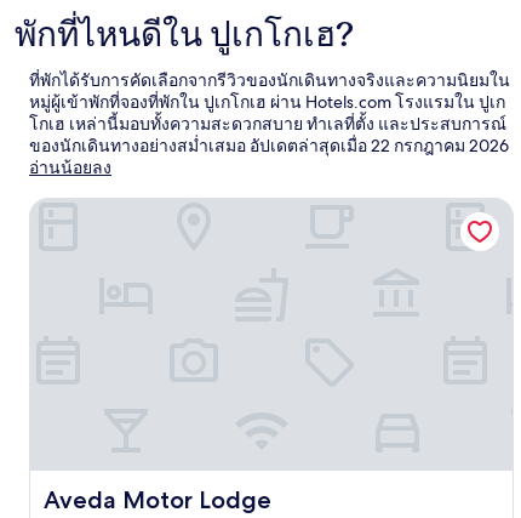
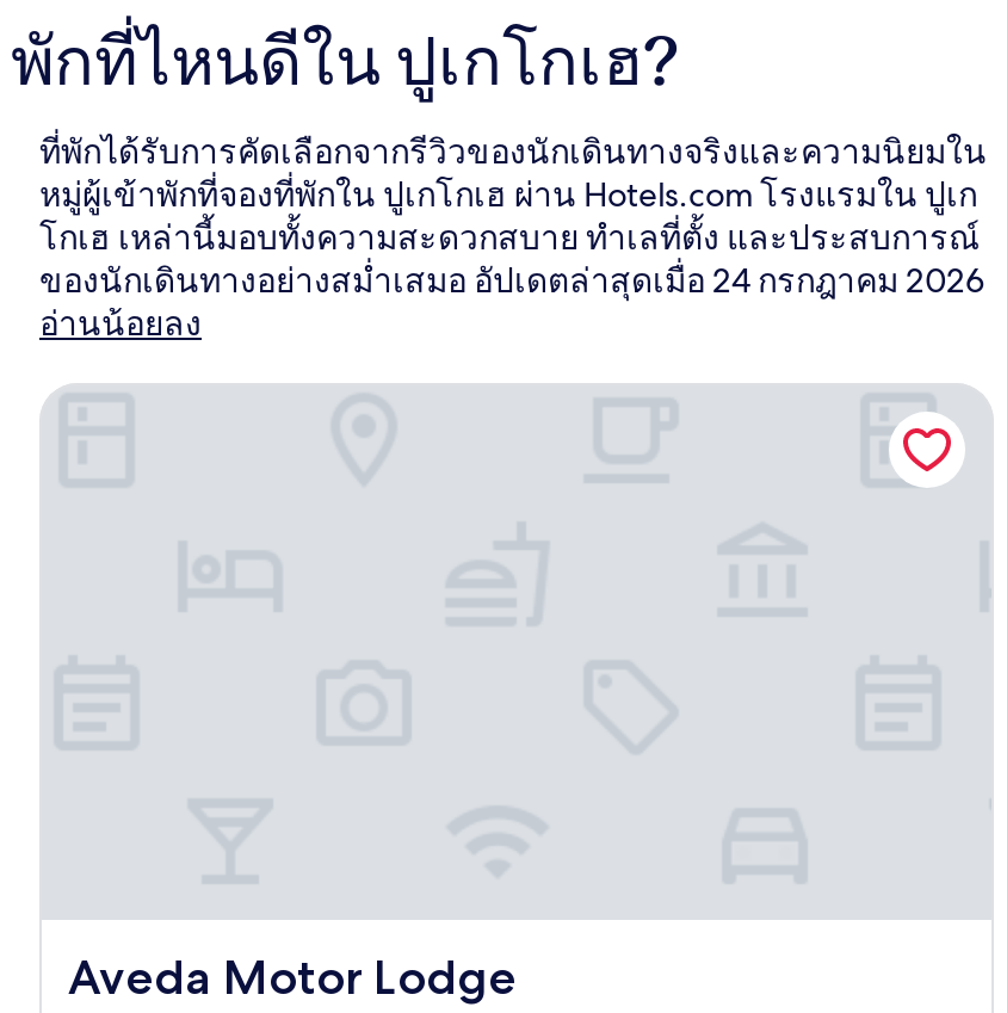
[29,135,509,156] ของนักเดินทางอย่างสม่ำเสมอ อัปเดตล่าสุดเมื่อ22 กรกฎาคม 2026 -> [39,259,984,302] ของนักเดินทางอย่างสม่ำเสมอ อัปเดตล่าสุดเมื่อ24 กรกฎาคม 2026

